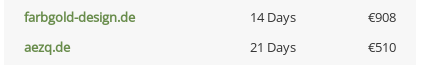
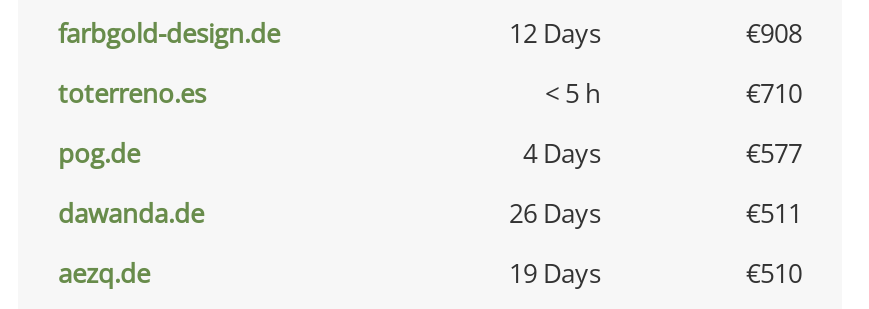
[249,8,295,26] 14 Days -> [509,15,601,51] 12 Days
none -> [58,75,802,231] toterreno.es | < 5 h | €710 | pog.de | 4 Days | €577 | dawanda.de | 26 Days | €511
[249,38,295,56] 21 Days -> [509,255,601,291] 19 Days

